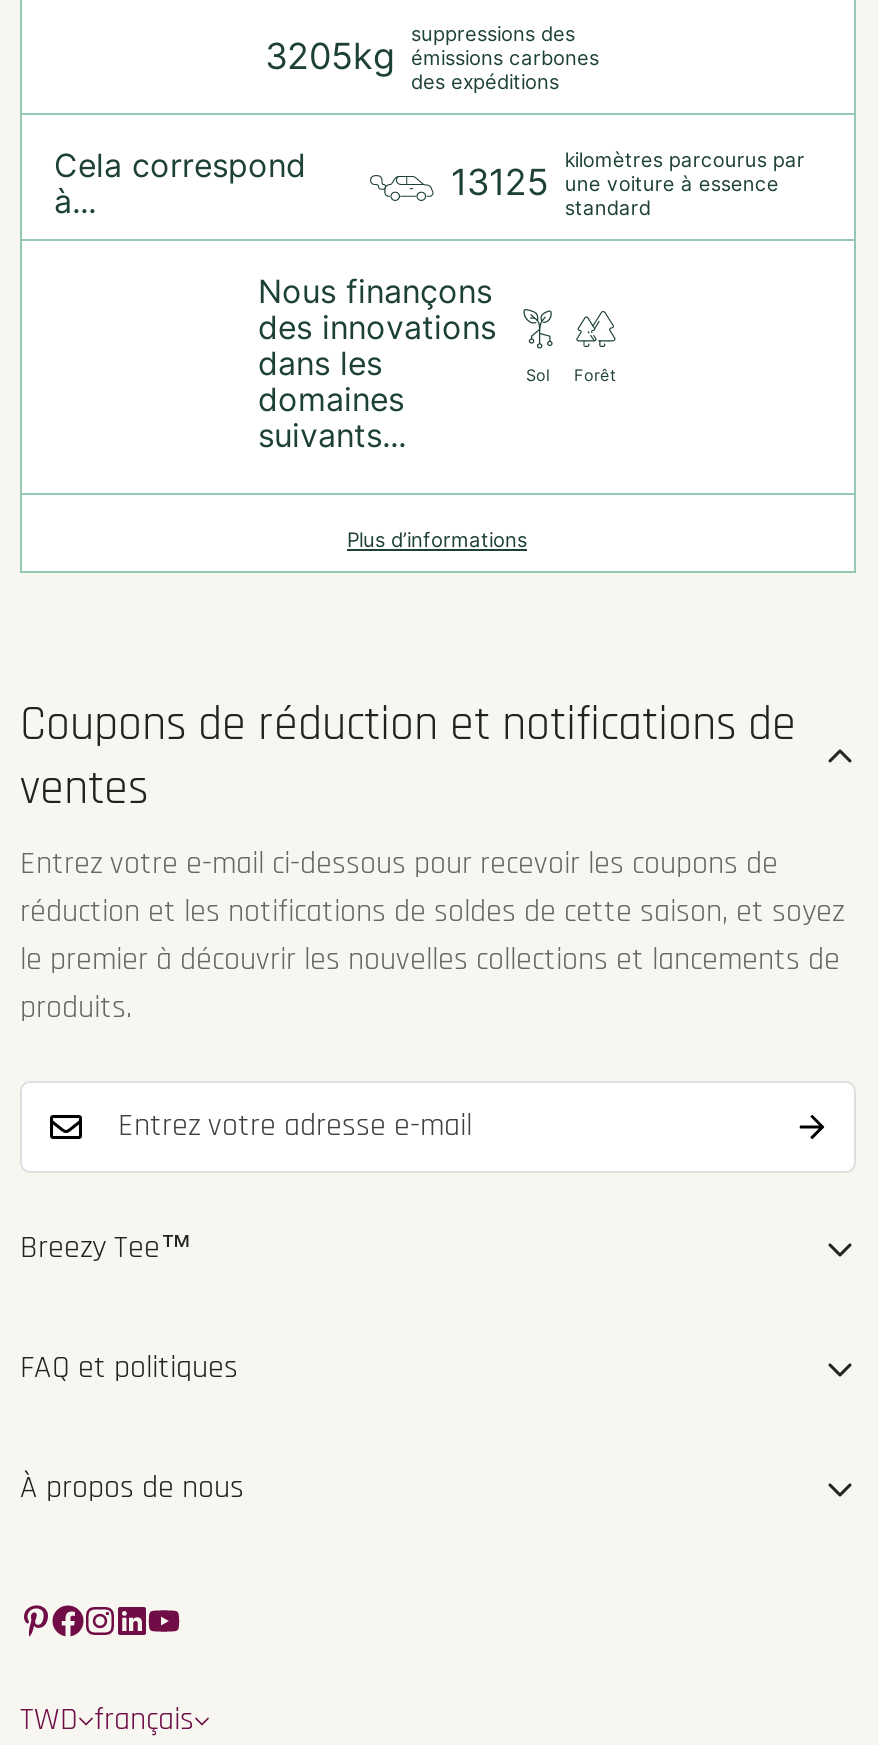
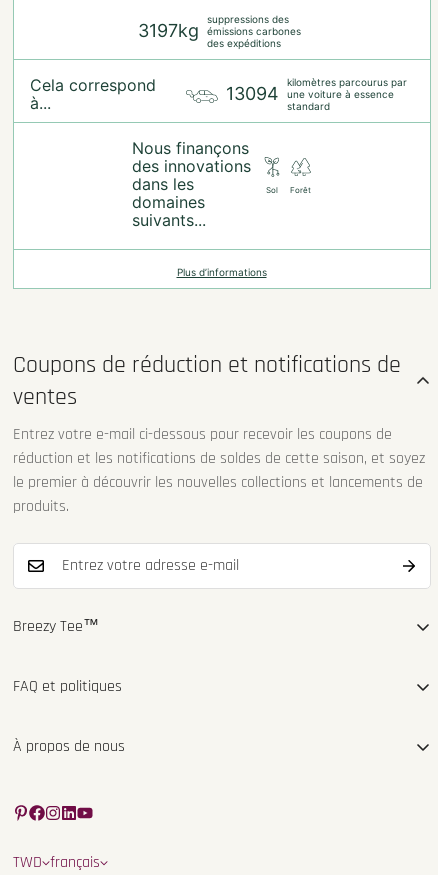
[265,35,599,77] 3205kg émissions carbones -> [137,20,300,41] 3197kg émissions carbones
[451,161,779,203] 13125 une voiture à essence -> [226,83,394,104] 13094 une voiture à essence

